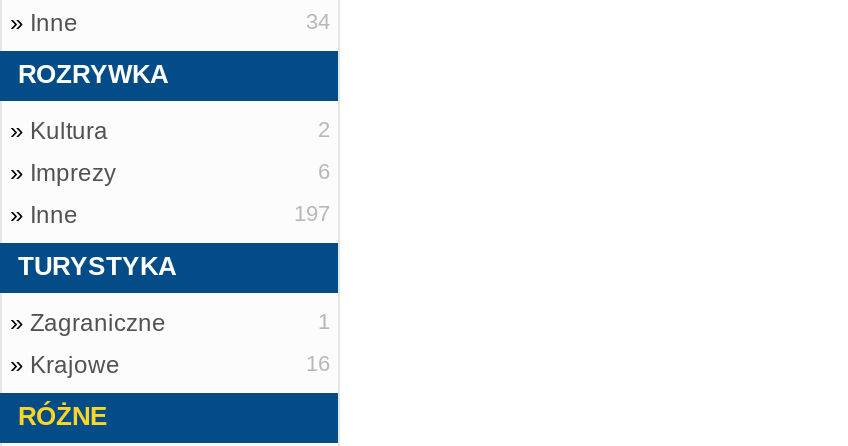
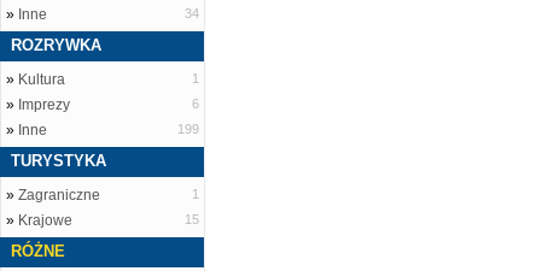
[318,117,330,141] 2 -> [192,71,199,86] 1
[294,201,330,225] 197 -> [177,122,199,136] 199
[306,351,330,375] 16 -> [185,212,199,226] 15

